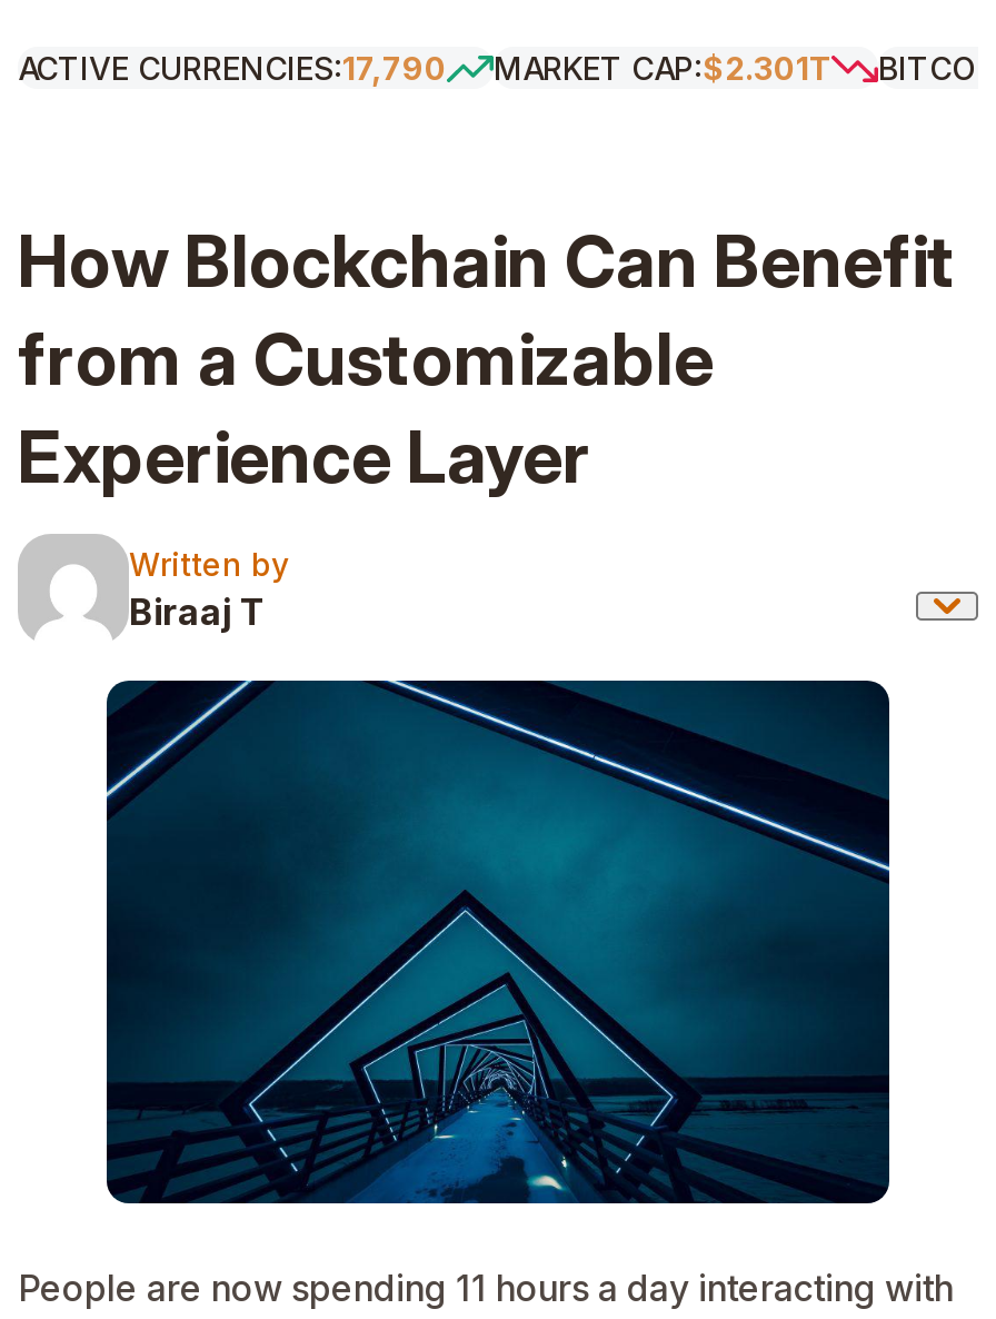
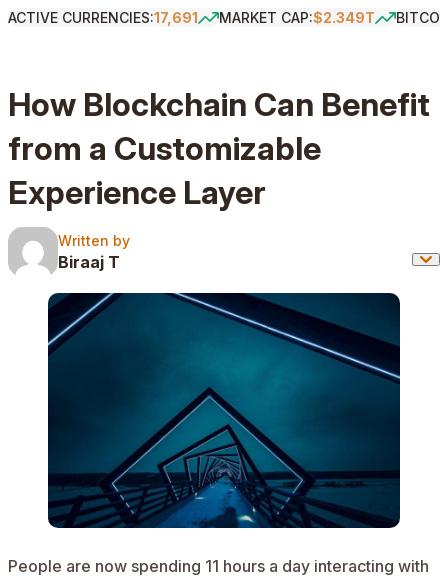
[18,49,447,87] ACTIVE CURRENCIES:17,790 -> [8,9,198,26] ACTIVE CURRENCIES:17,691
[494,49,831,87] MARKET CAP:$2.301T -> [219,9,375,26] MARKET CAP:$2.349T

